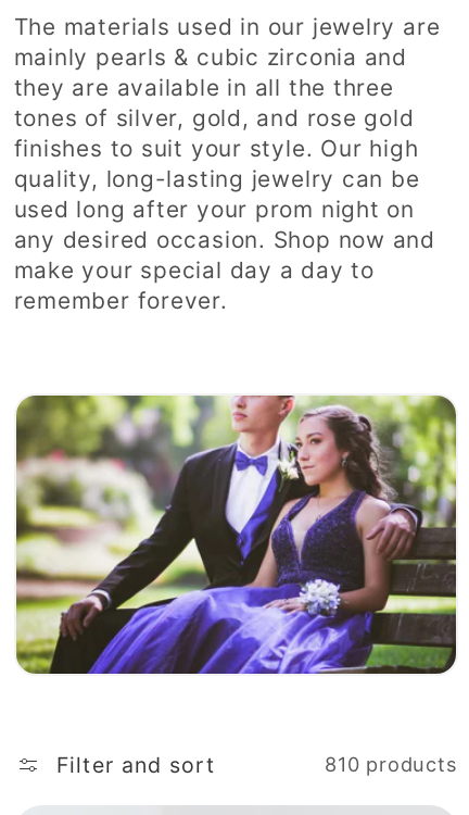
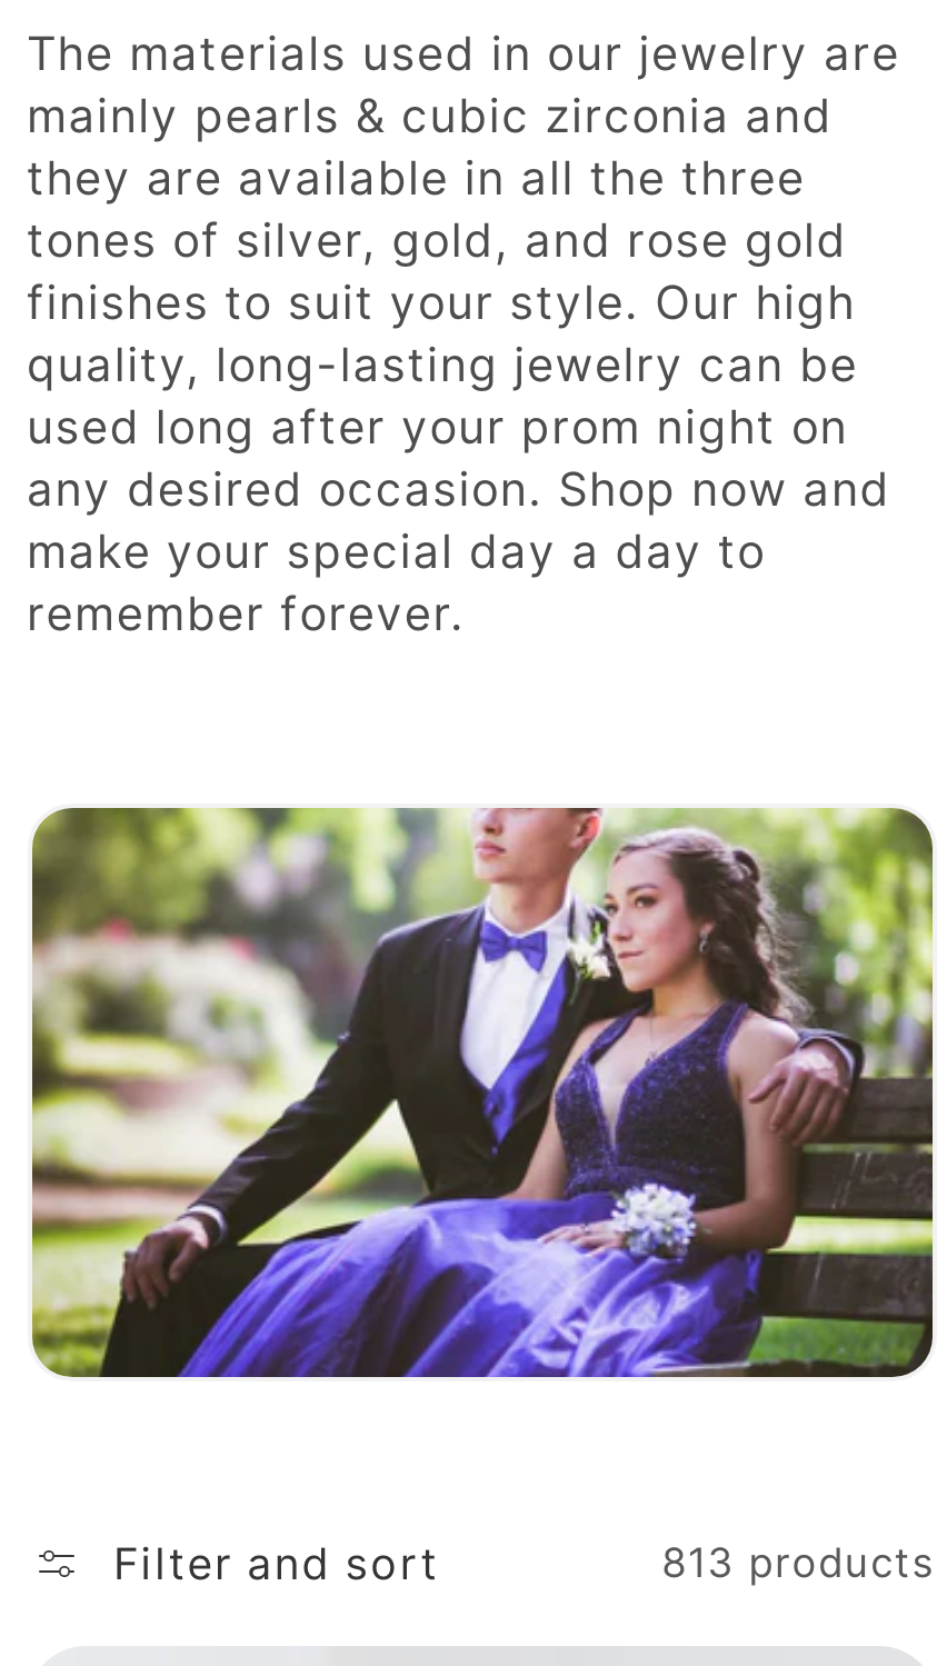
[325,753,458,776] 810 products -> [662,1538,936,1587] 813 products

